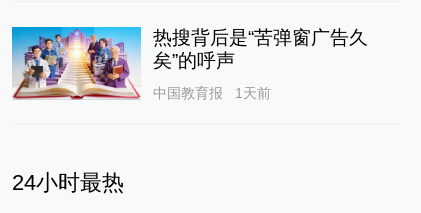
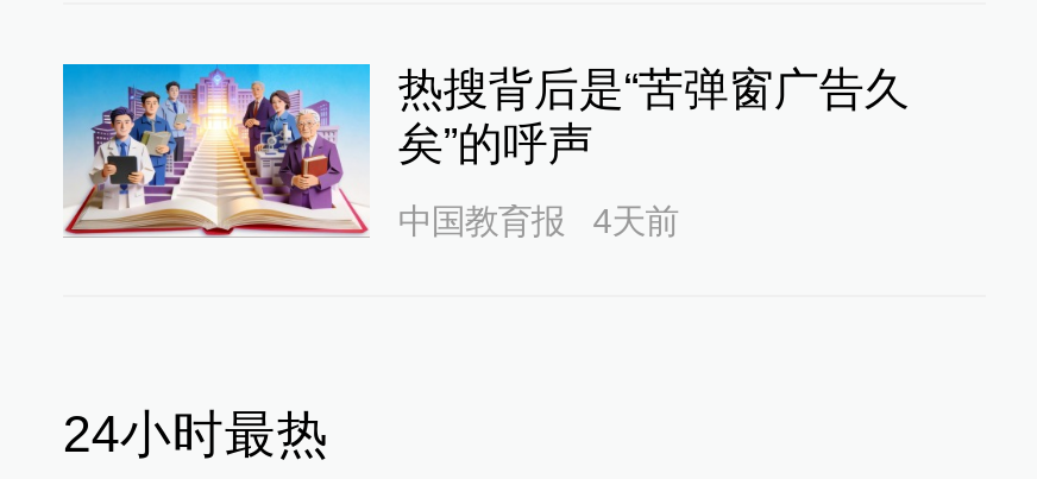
[153,85,271,101] 中国教育报 1天前 -> [398,202,679,240] 中国教育报 4天前

